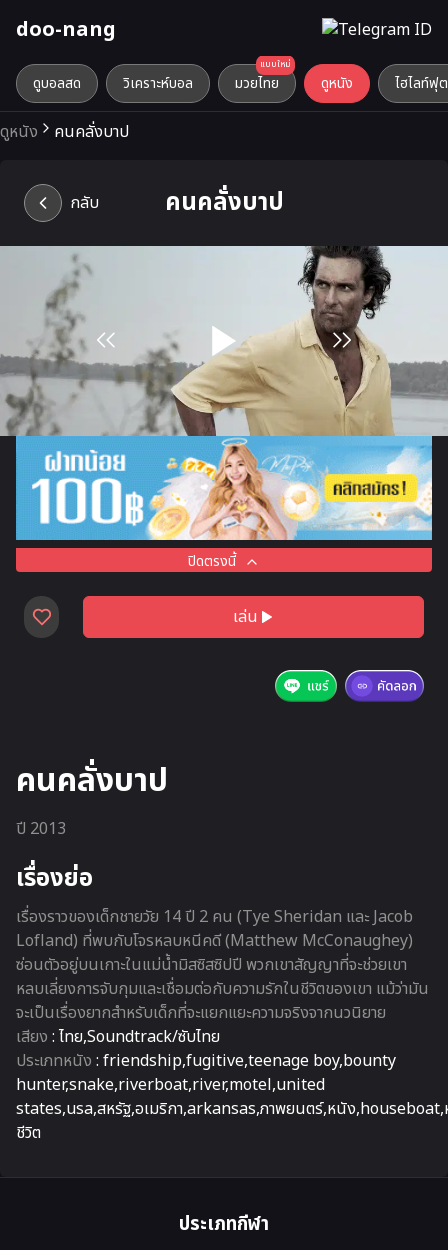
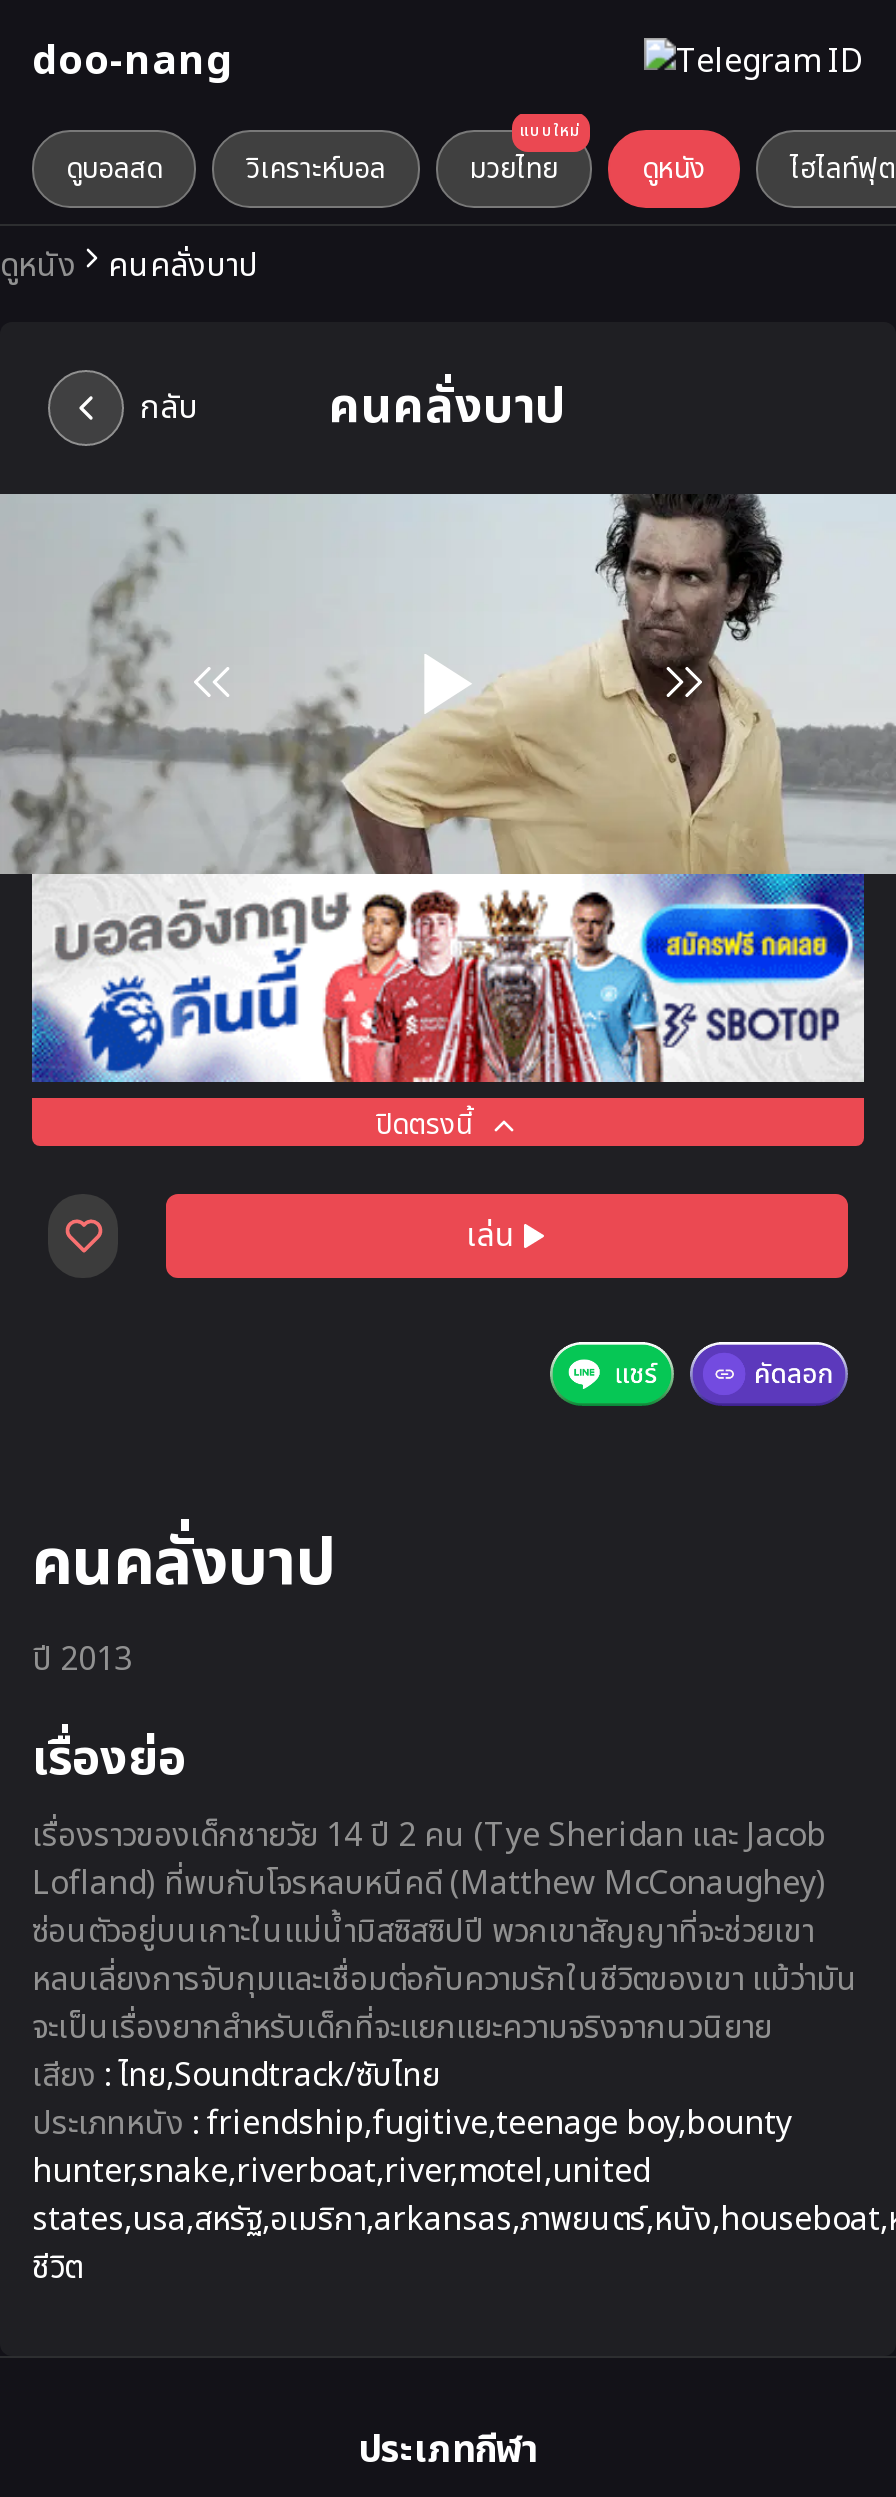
[15,435,433,541] [image] -> [30,872,866,1084] [image]

